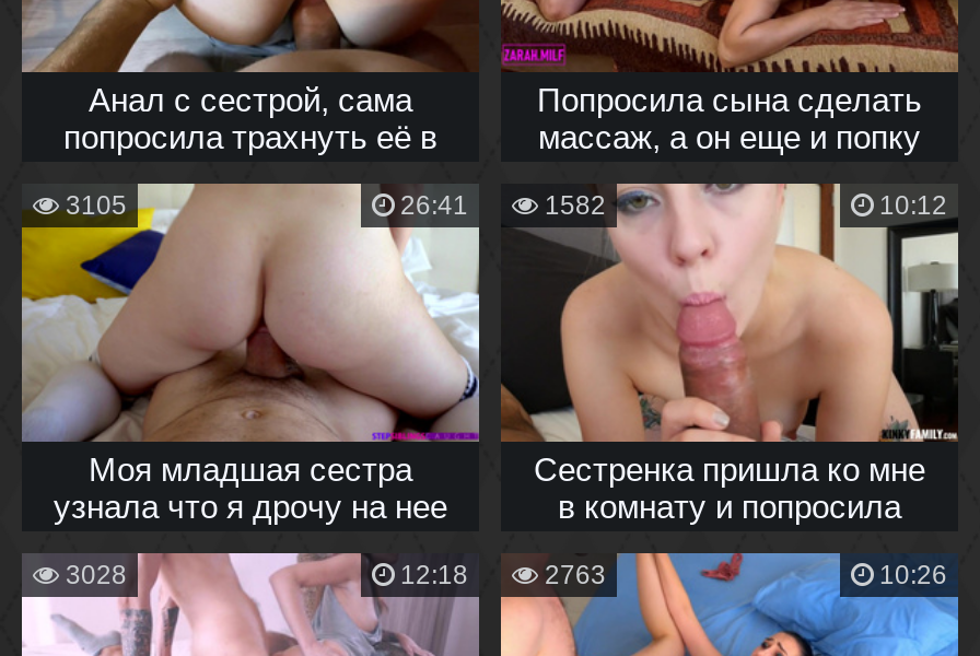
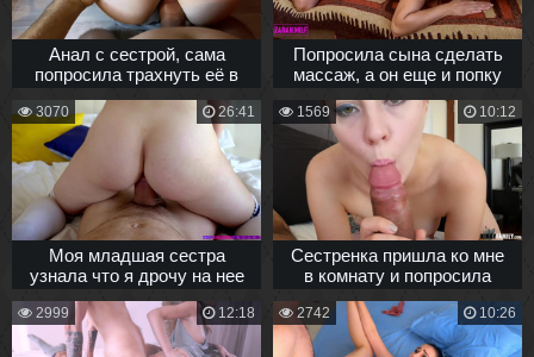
[59,191,127,221] 3105 -> [32,104,69,120] 3070
[538,191,606,221] 1582 -> [293,104,330,120] 1569
[59,560,127,590] 3028 -> [32,305,69,321] 2999
[538,560,606,590] 2763 -> [293,305,330,321] 2742

